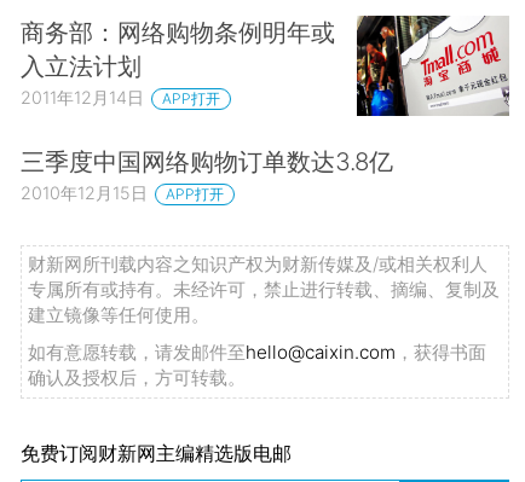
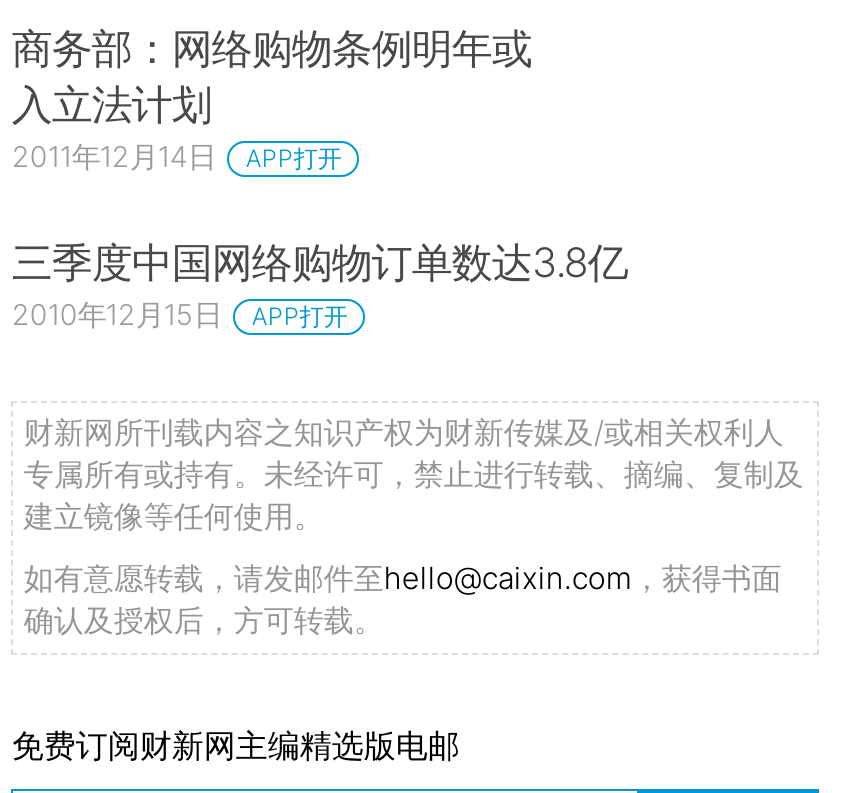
[356,14,510,117] [image] -> none

